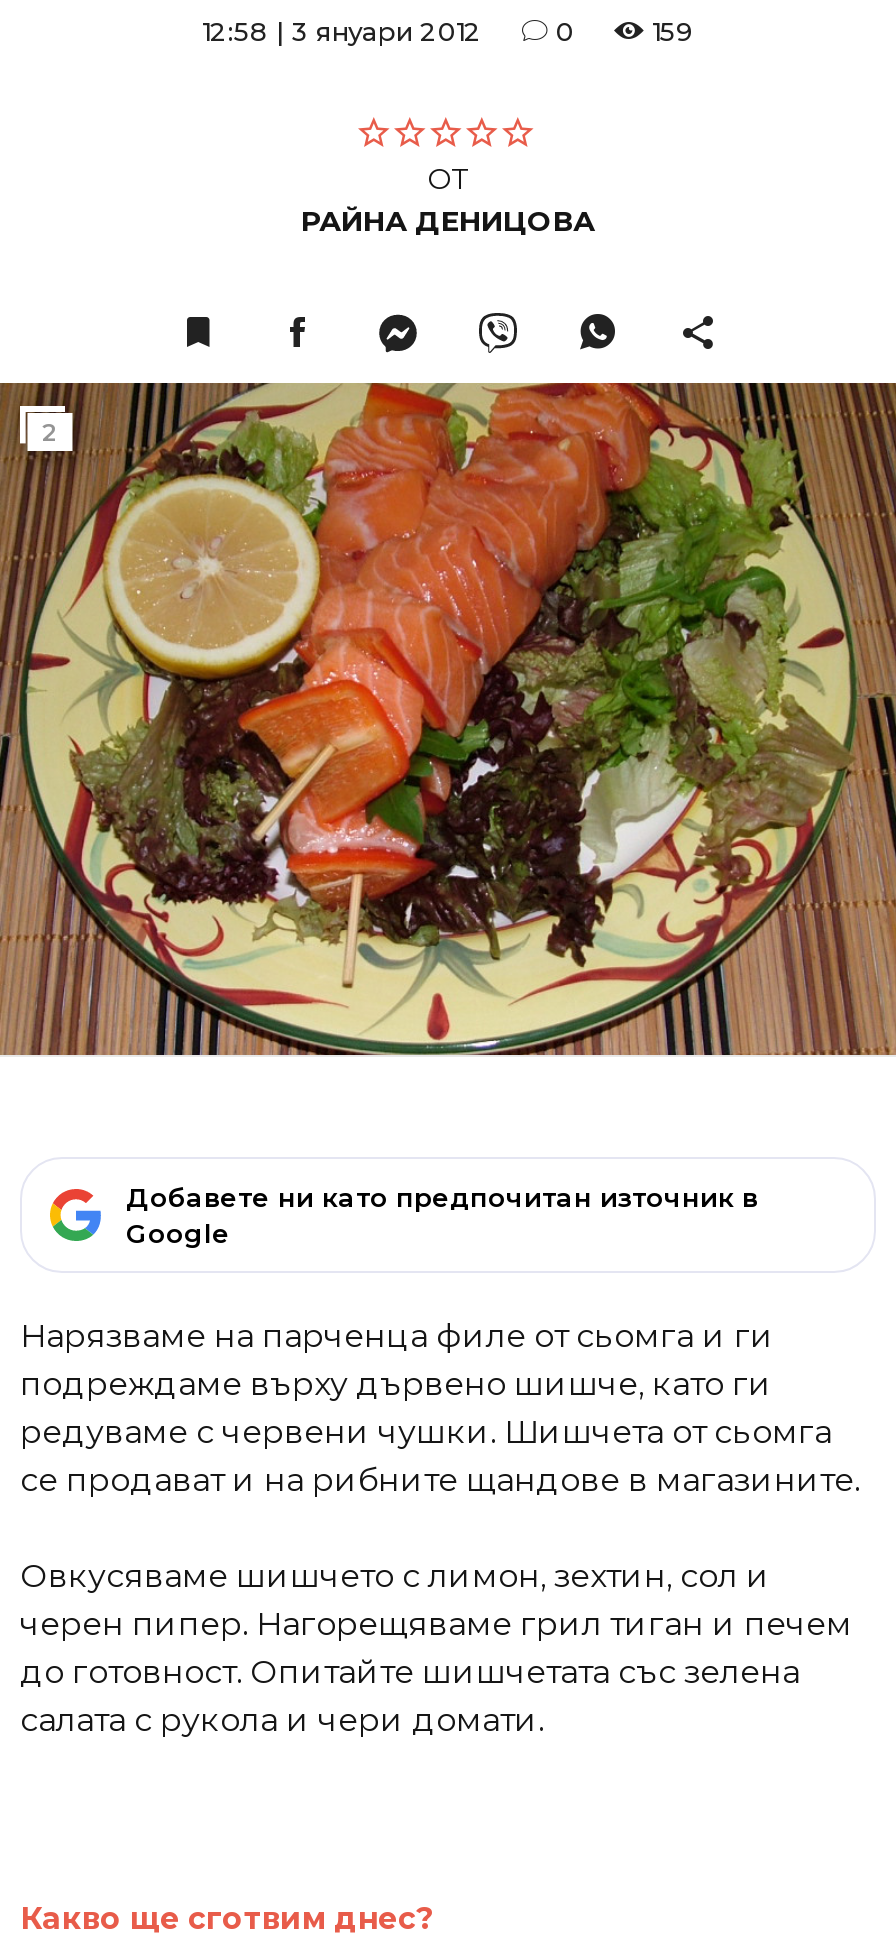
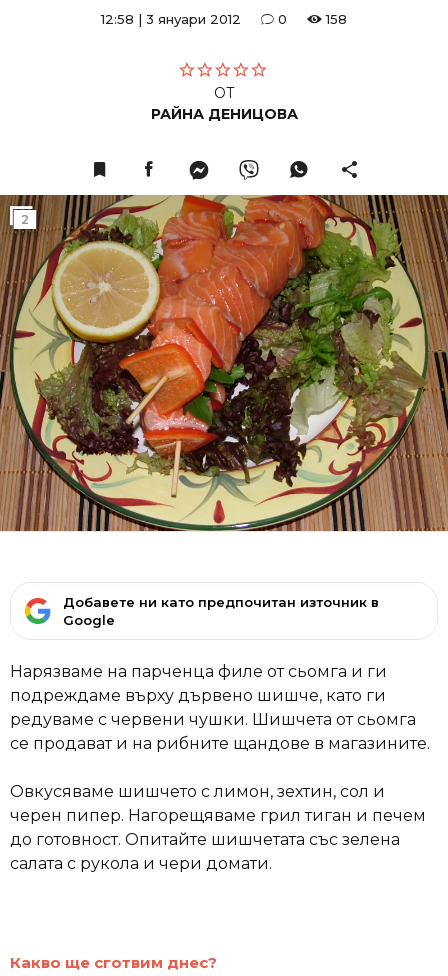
[652,14,694,46] 159 -> [326,11,347,27] 158

